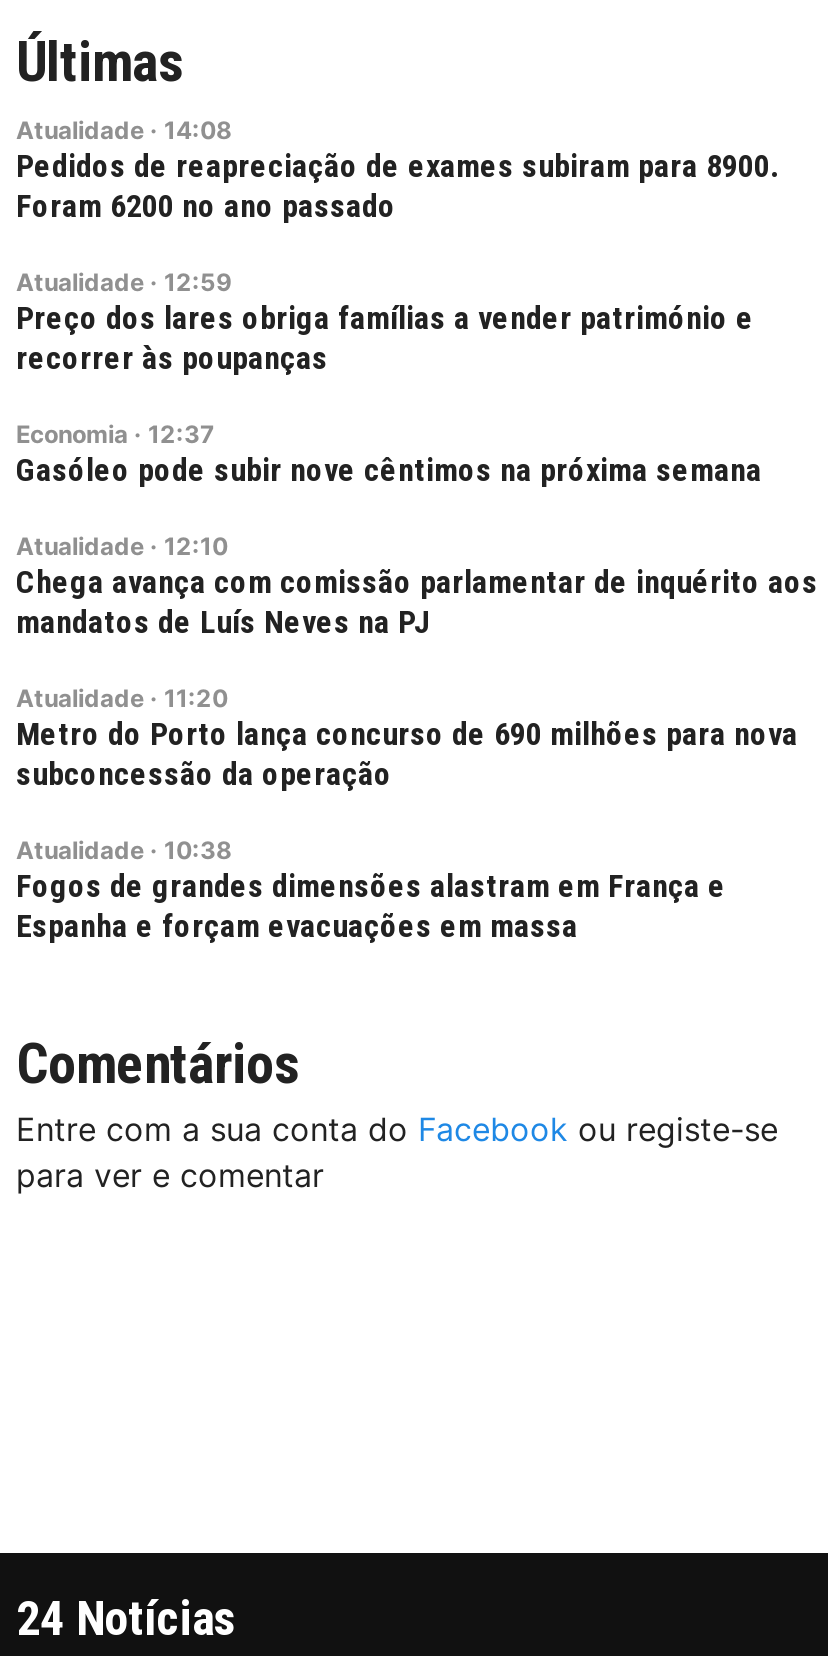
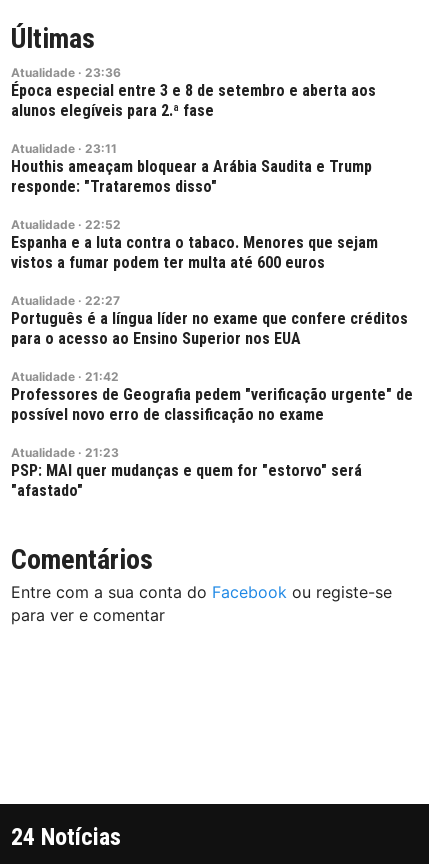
[16,115,778,225] Atualidade · 14:08 | Pedidos de reapreciação de exames subiram para 8900. | Foram 6200 no ano passado -> [11,65,376,120] Atualidade · 23:36 | Época especial entre 3 e 8 de setembro e aberta aos | alunos elegíveis para 2.ª fase
[16,267,754,377] Atualidade · 12:59 | Preço dos lares obriga famílias a vender património e | recorrer às poupanças -> [11,141,372,196] Atualidade · 23:11 | Houthis ameaçam bloquear a Arábia Saudita e Trump | responde: "Trataremos disso"
[16,419,762,489] Economia · 12:37 | Gasóleo pode subir nove cêntimos na próxima semana -> [11,217,378,272] Atualidade · 22:52 | Espanha e a luta contra o tabaco. Menores que sejam | vistos a fumar podem ter multa até 600 euros
[16,531,818,641] Atualidade · 12:10 | Chega avança com comissão parlamentar de inquérito aos | mandatos de Luís Neves na PJ -> [11,293,408,348] Atualidade · 22:27 | Português é a língua líder no exame que confere créditos | para o acesso ao Ensino Superior nos EUA
[16,683,798,793] Atualidade · 11:20 | Metro do Porto lança concurso de 690 milhões para nova | subconcessão da operação -> [11,369,413,424] Atualidade · 21:42 | Professores de Geografia pedem "verificação urgente" de | possível novo erro de classificação no exame
[16,835,726,945] Atualidade · 10:38 | Fogos de grandes dimensões alastram em França e | Espanha e forçam evacuações em massa -> [11,445,362,500] Atualidade · 21:23 | PSP: MAI quer mudanças e quem for "estorvo" será | "afastado"

